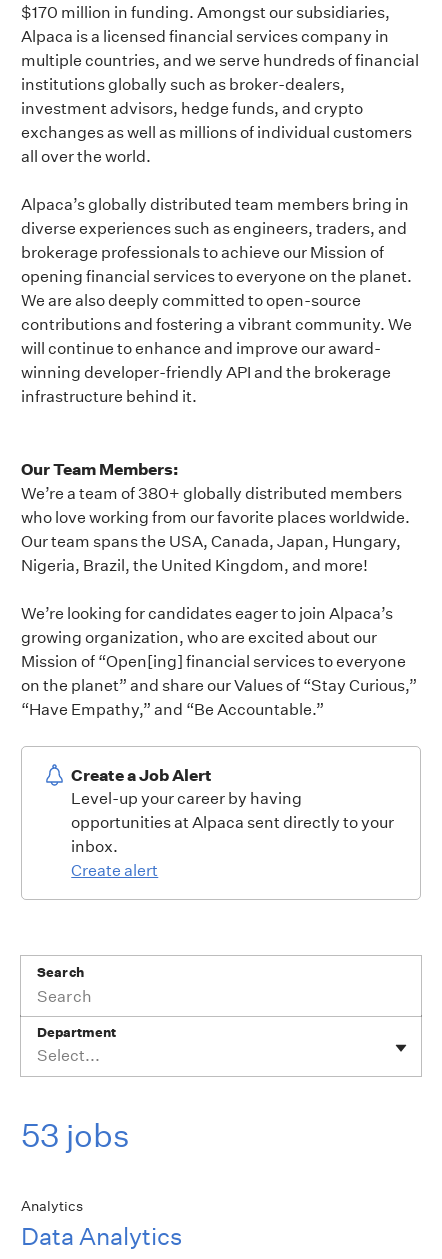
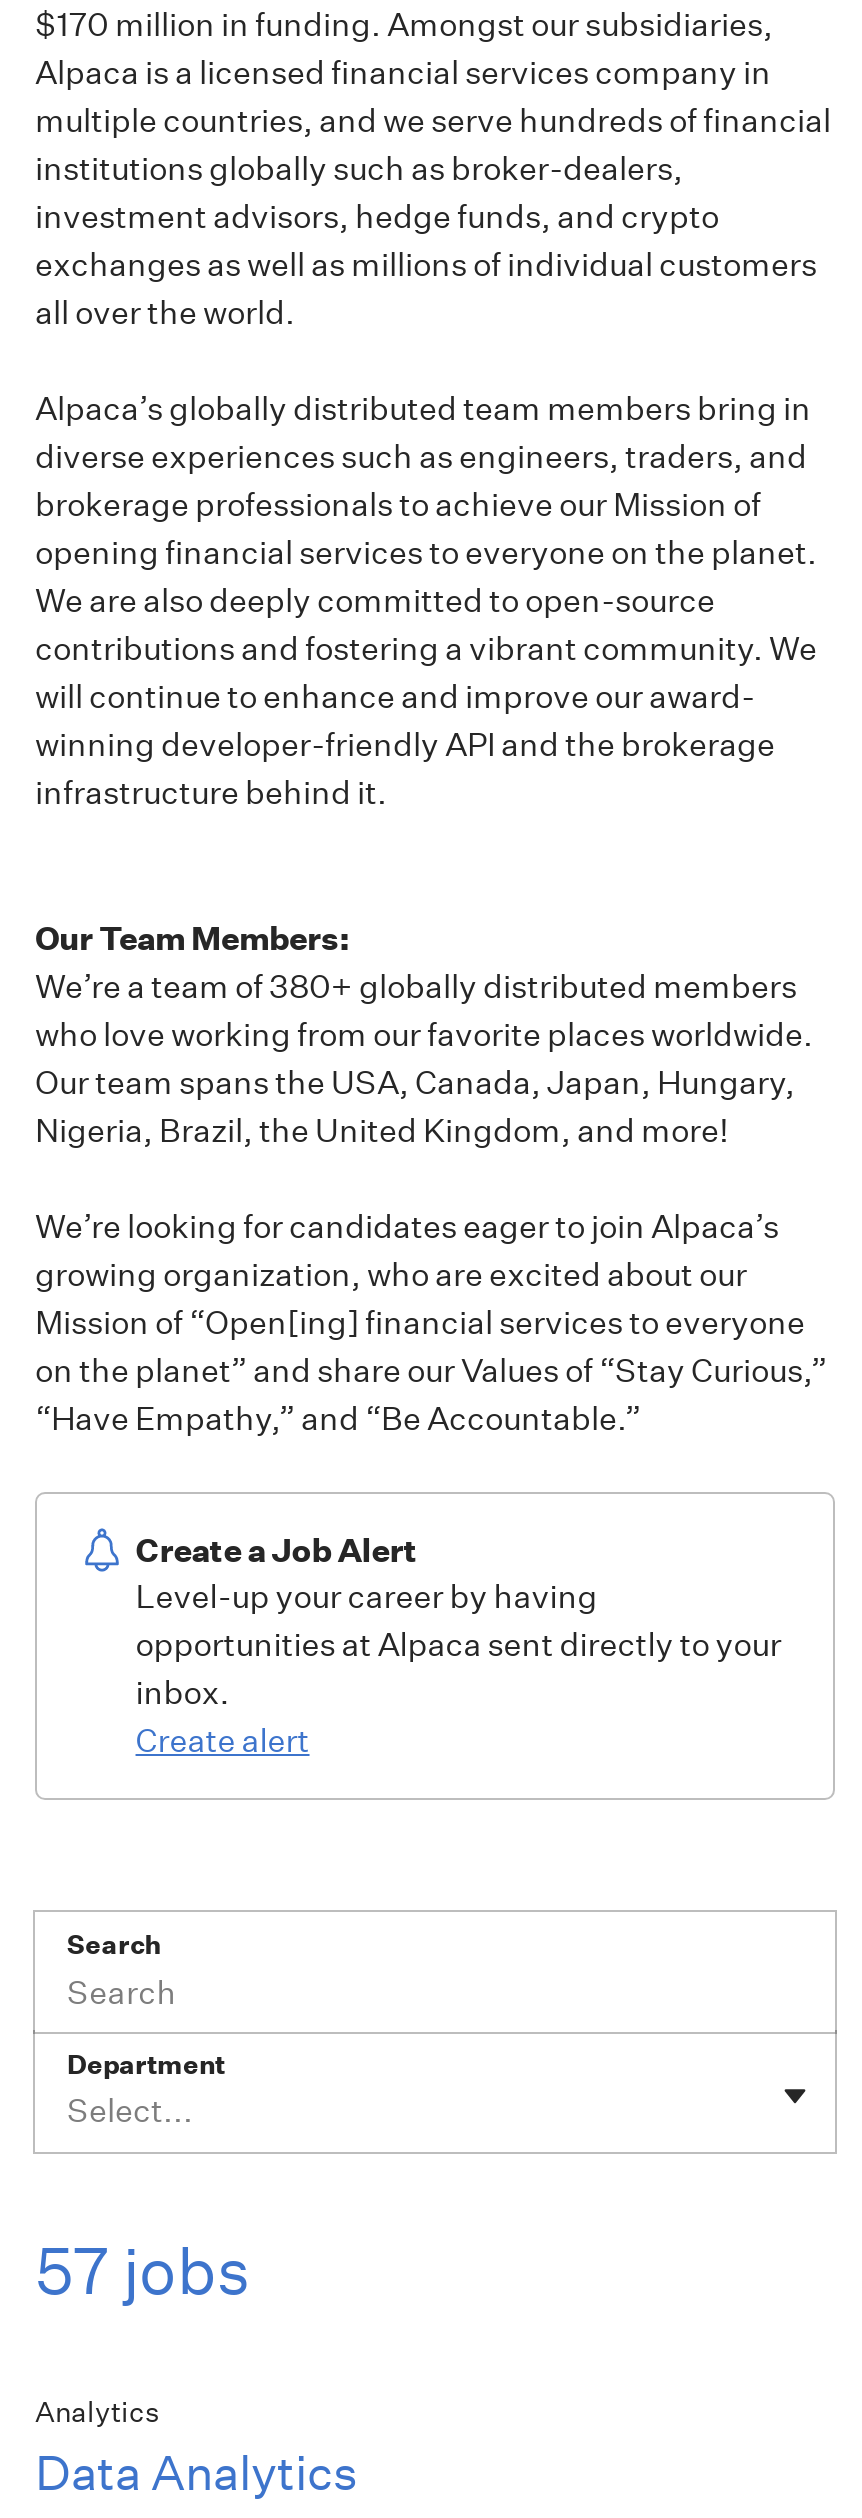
[21,1116,130,1155] 53 jobs -> [35,2232,251,2310] 57 jobs

